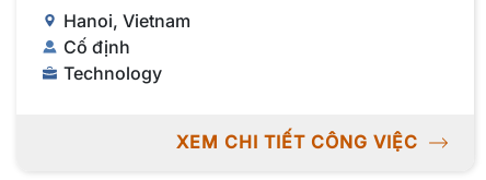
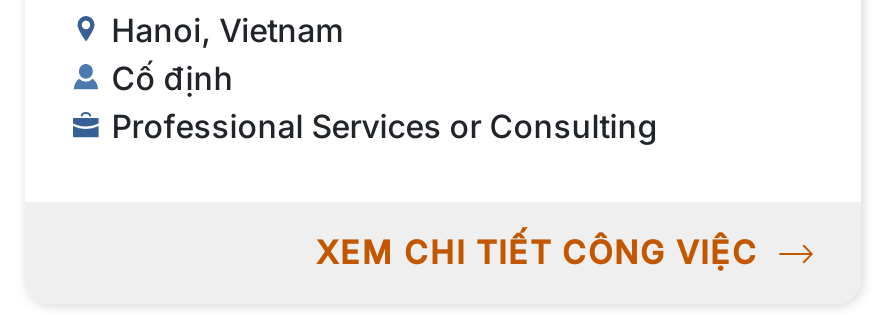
[64,62,162,84] Technology -> [111,105,657,145] Professional Services or Consulting

